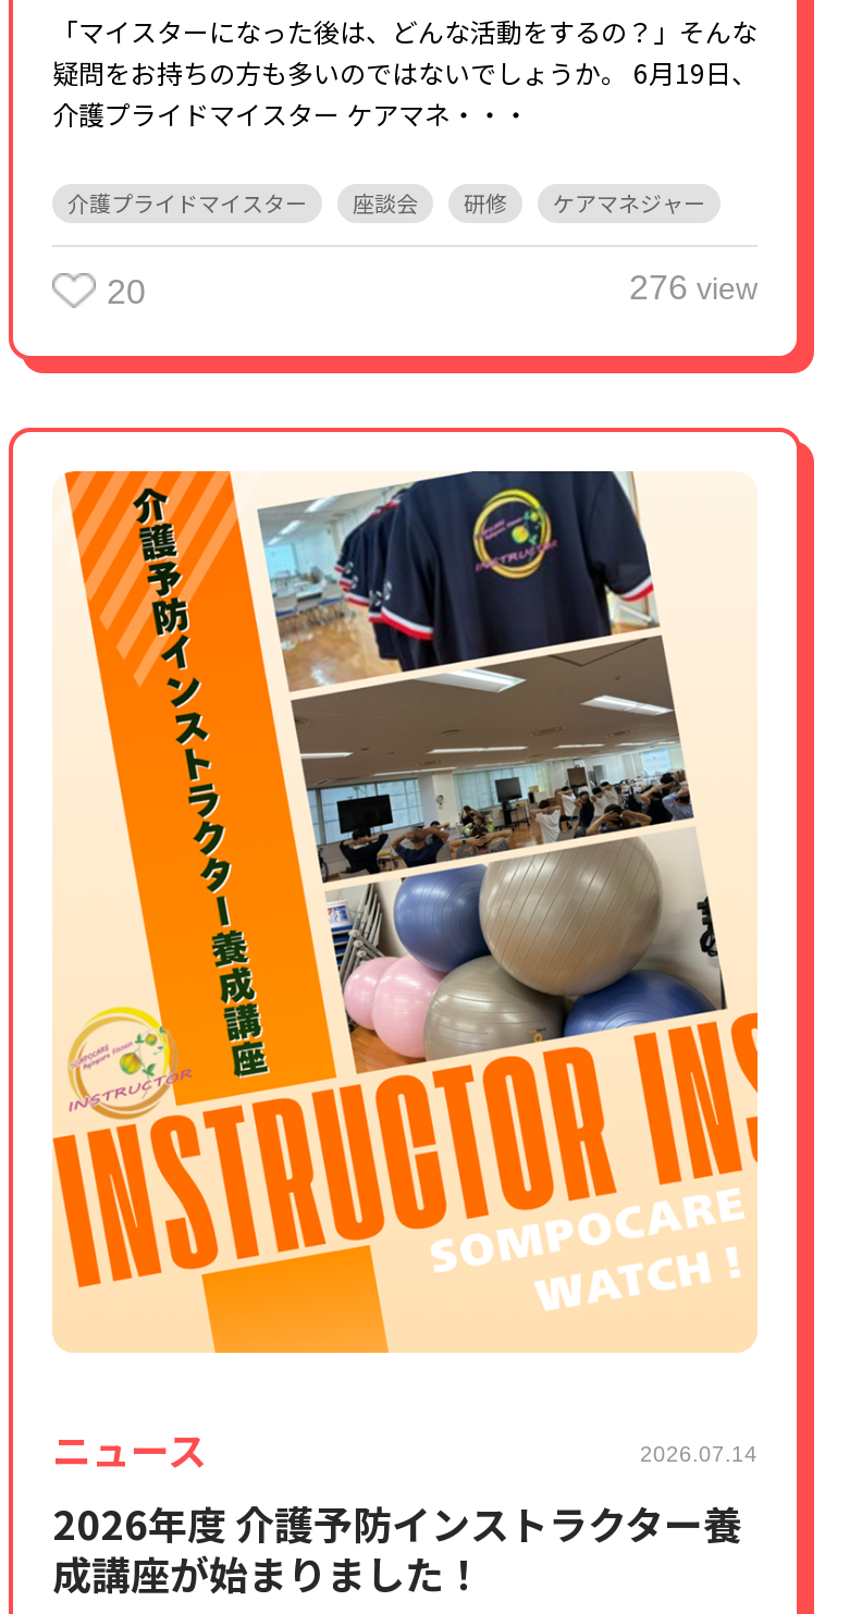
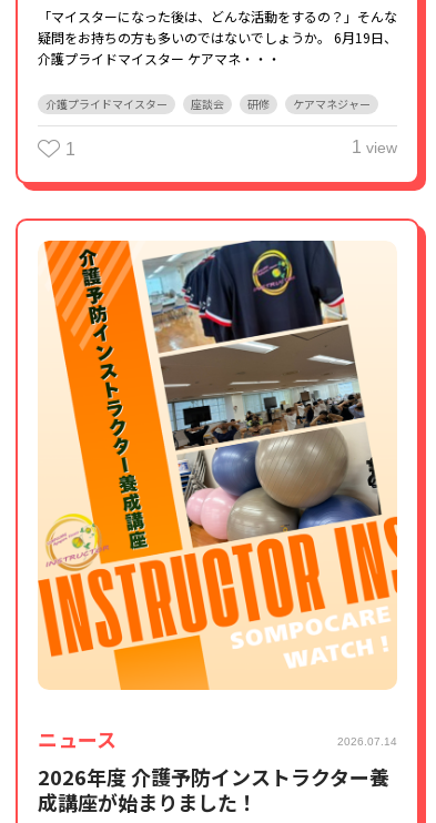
[107,274,146,311] 20 -> [65,140,75,159] 1
[629,269,758,306] 276 view -> [352,138,397,157] 1 view

